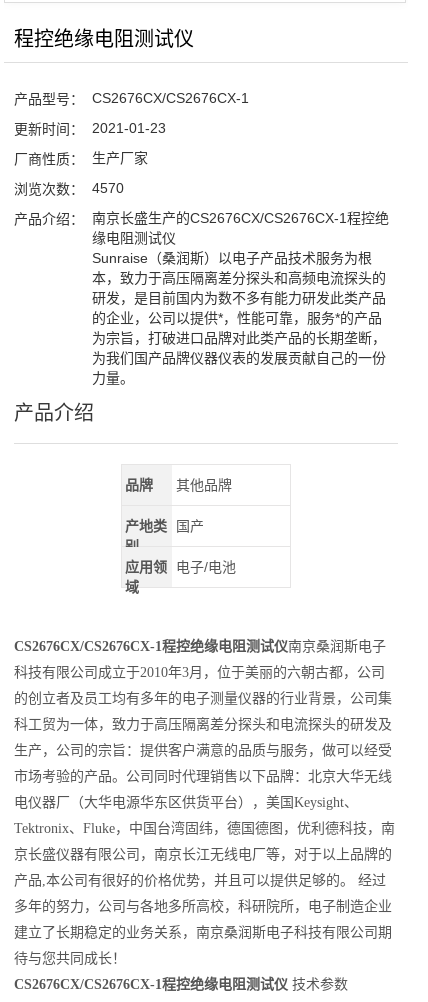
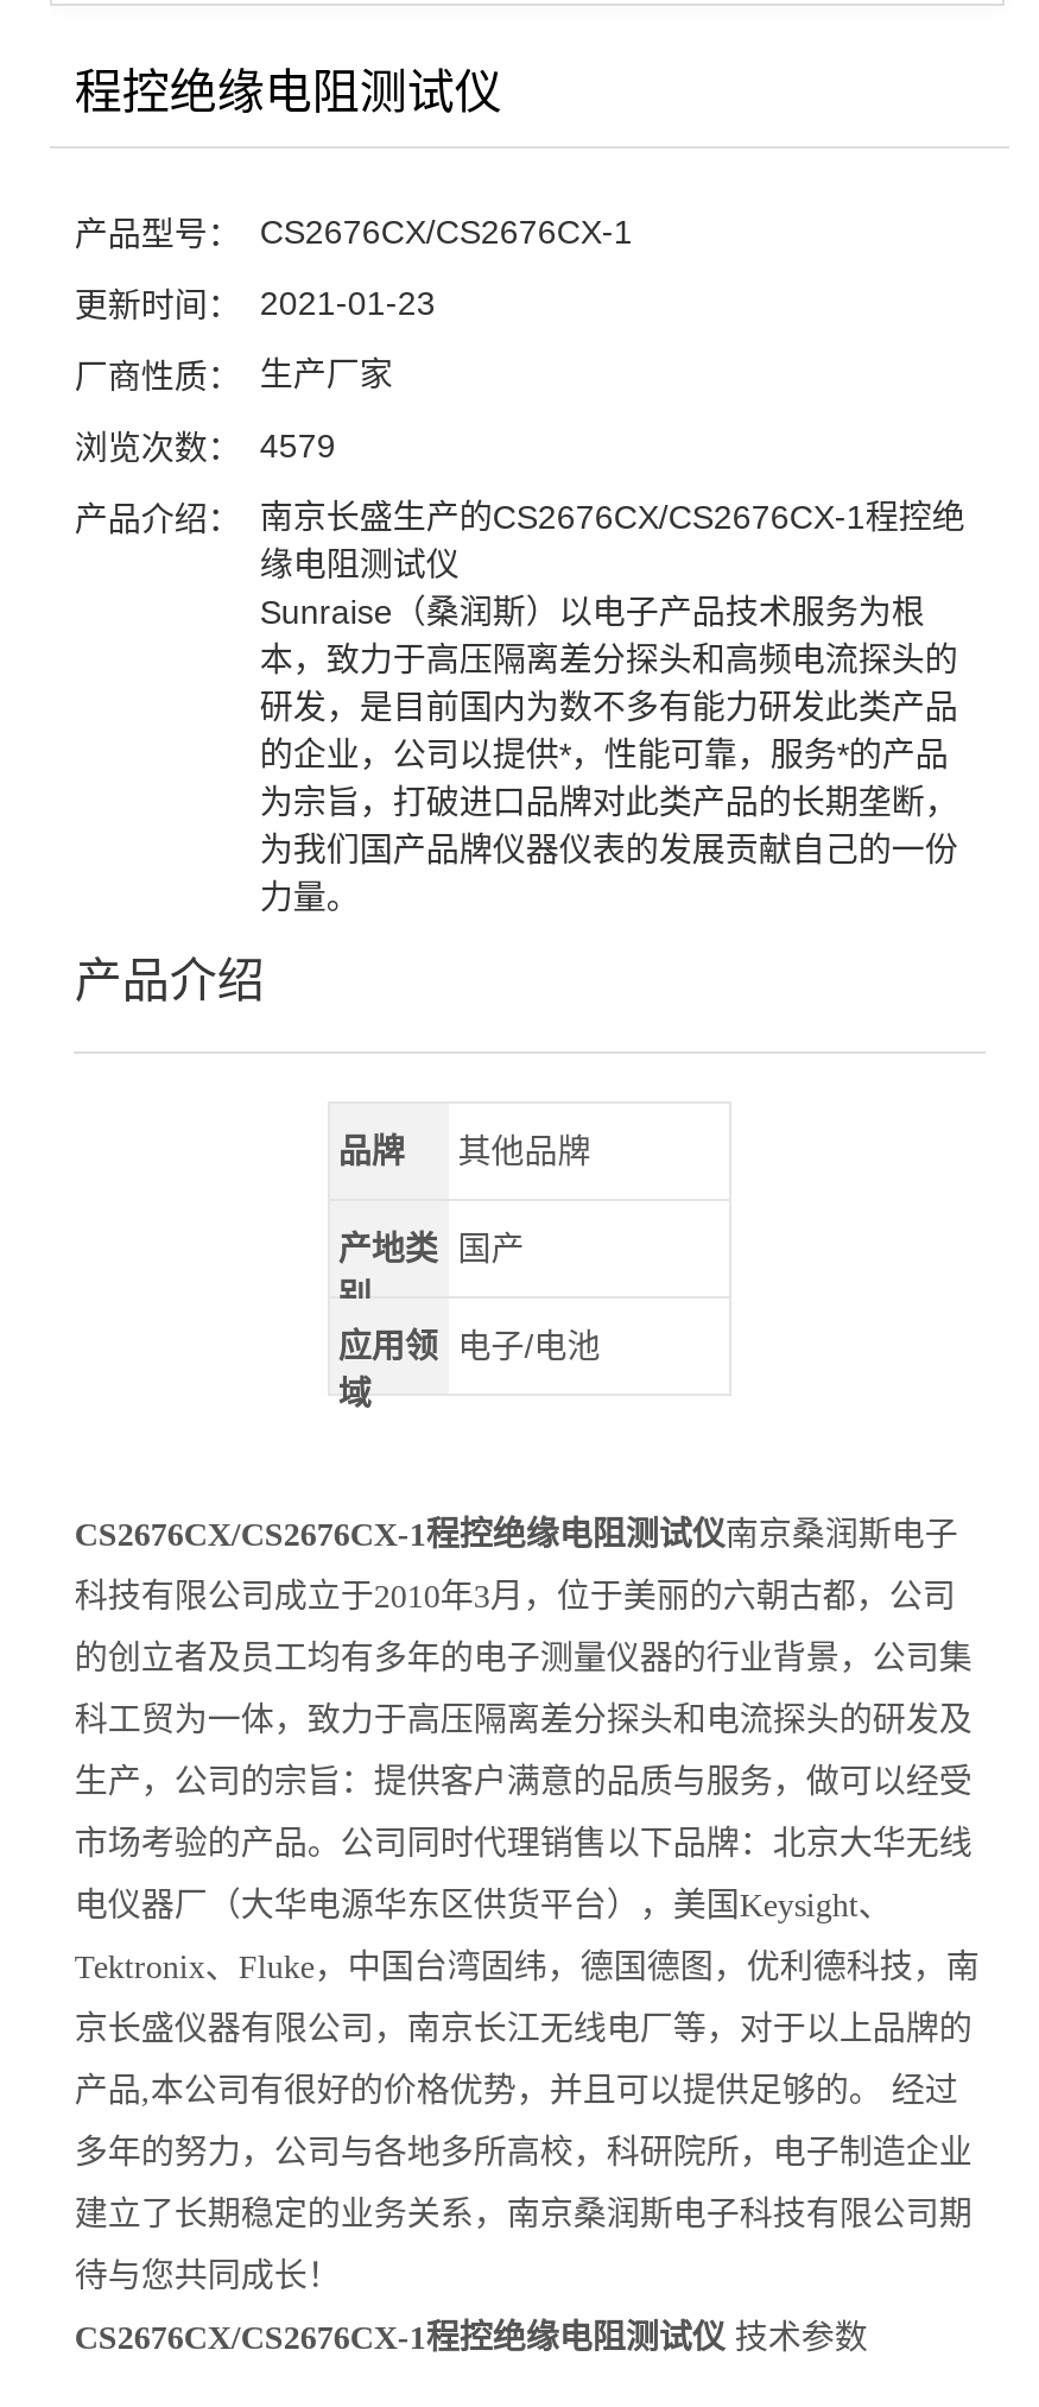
[14,180,124,197] 浏览次数： 4570 -> [75,427,336,467] 浏览次数： 4579

